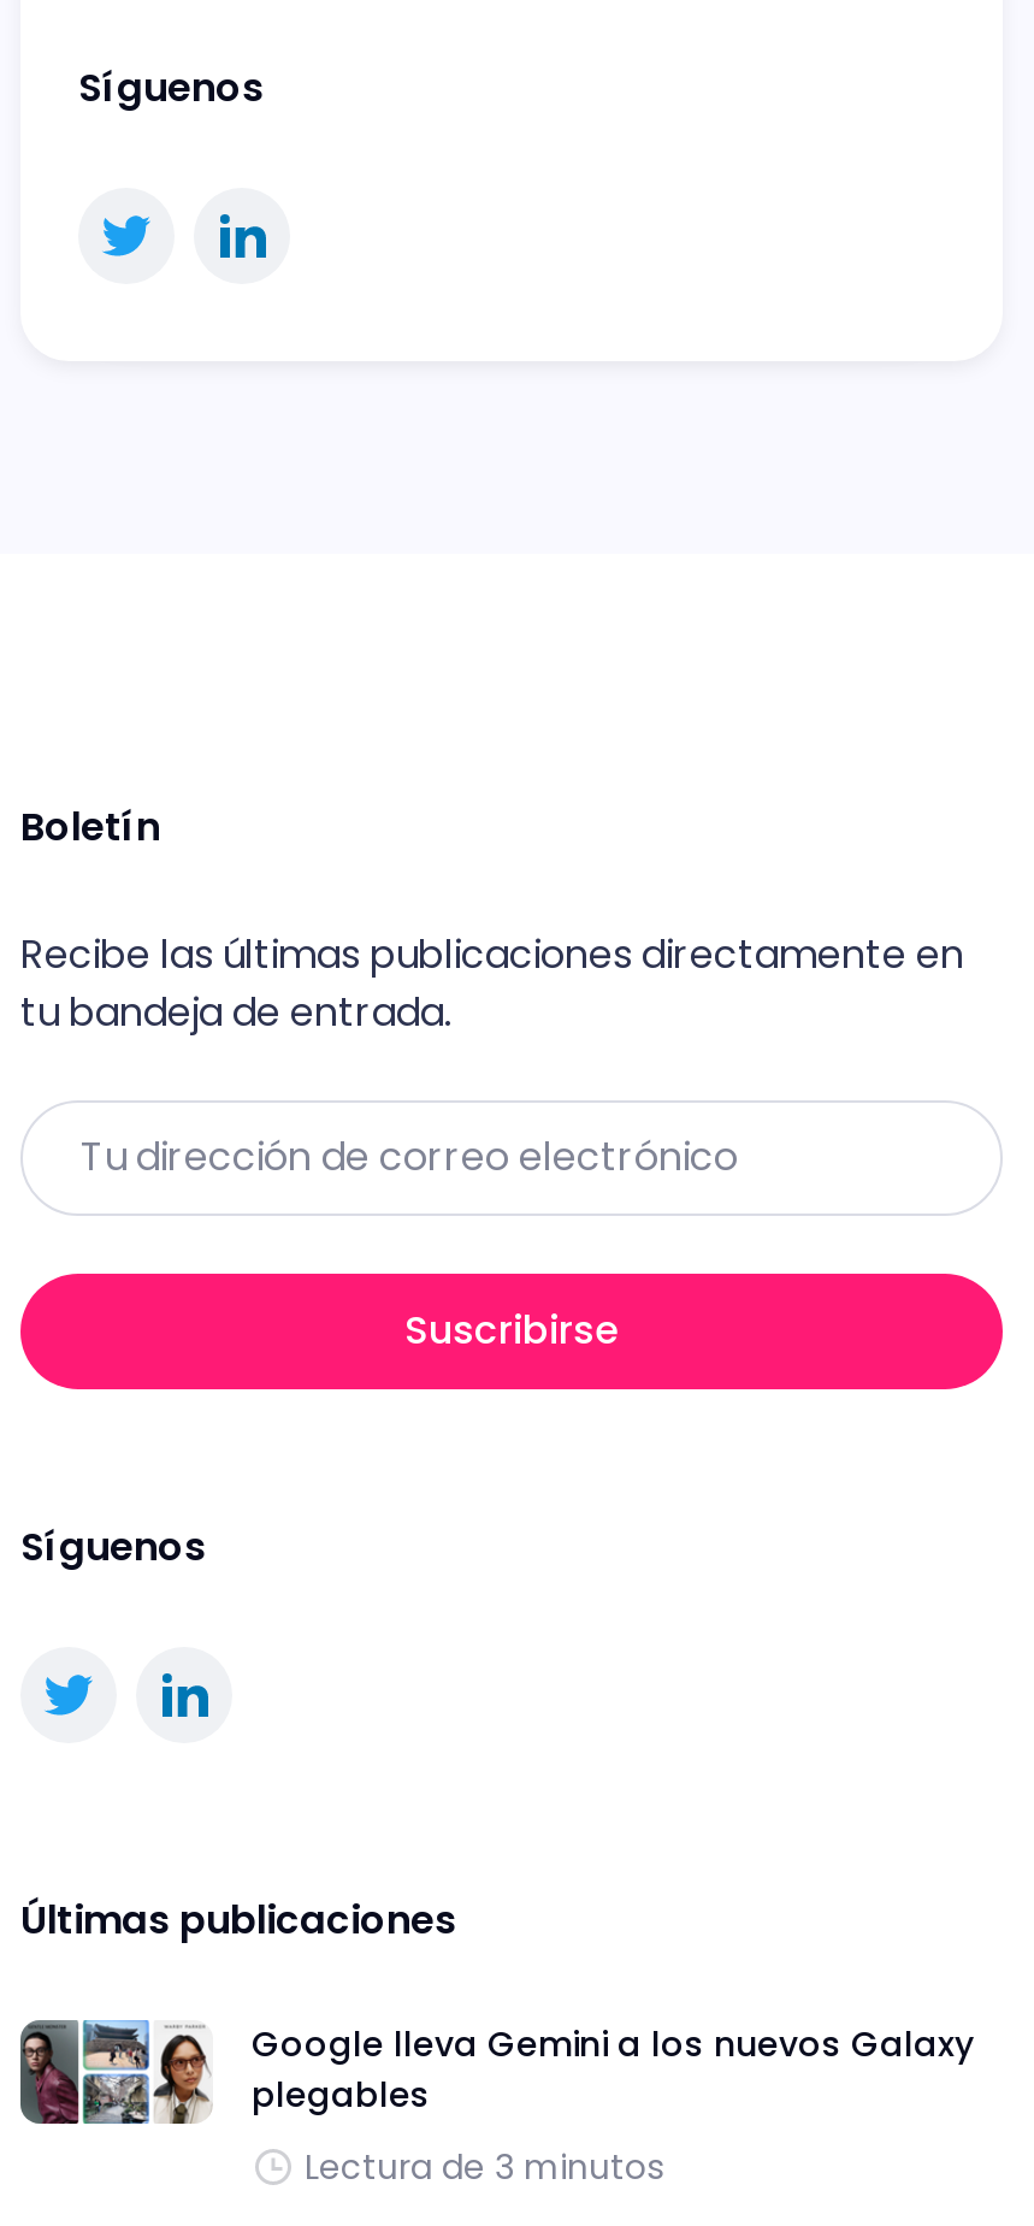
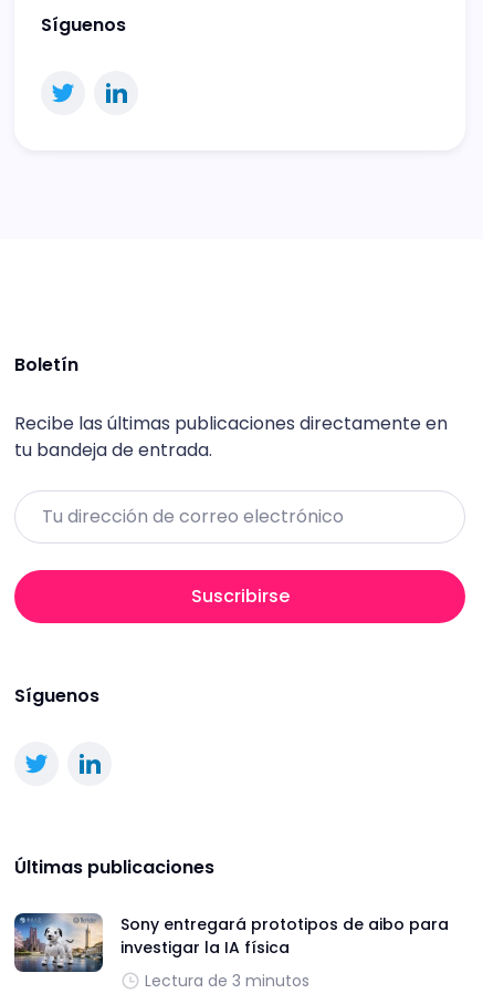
[20,2019,974,2149] [image] | Google lleva Gemini a los nuevos Galaxy | plegables -> [13,913,449,973] [image] | Sony entregará prototipos de aibo para | investigar la IA física

